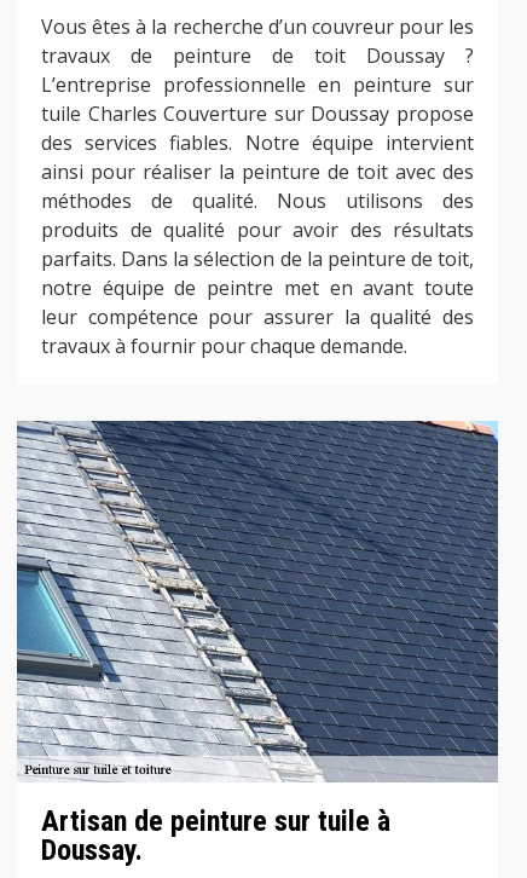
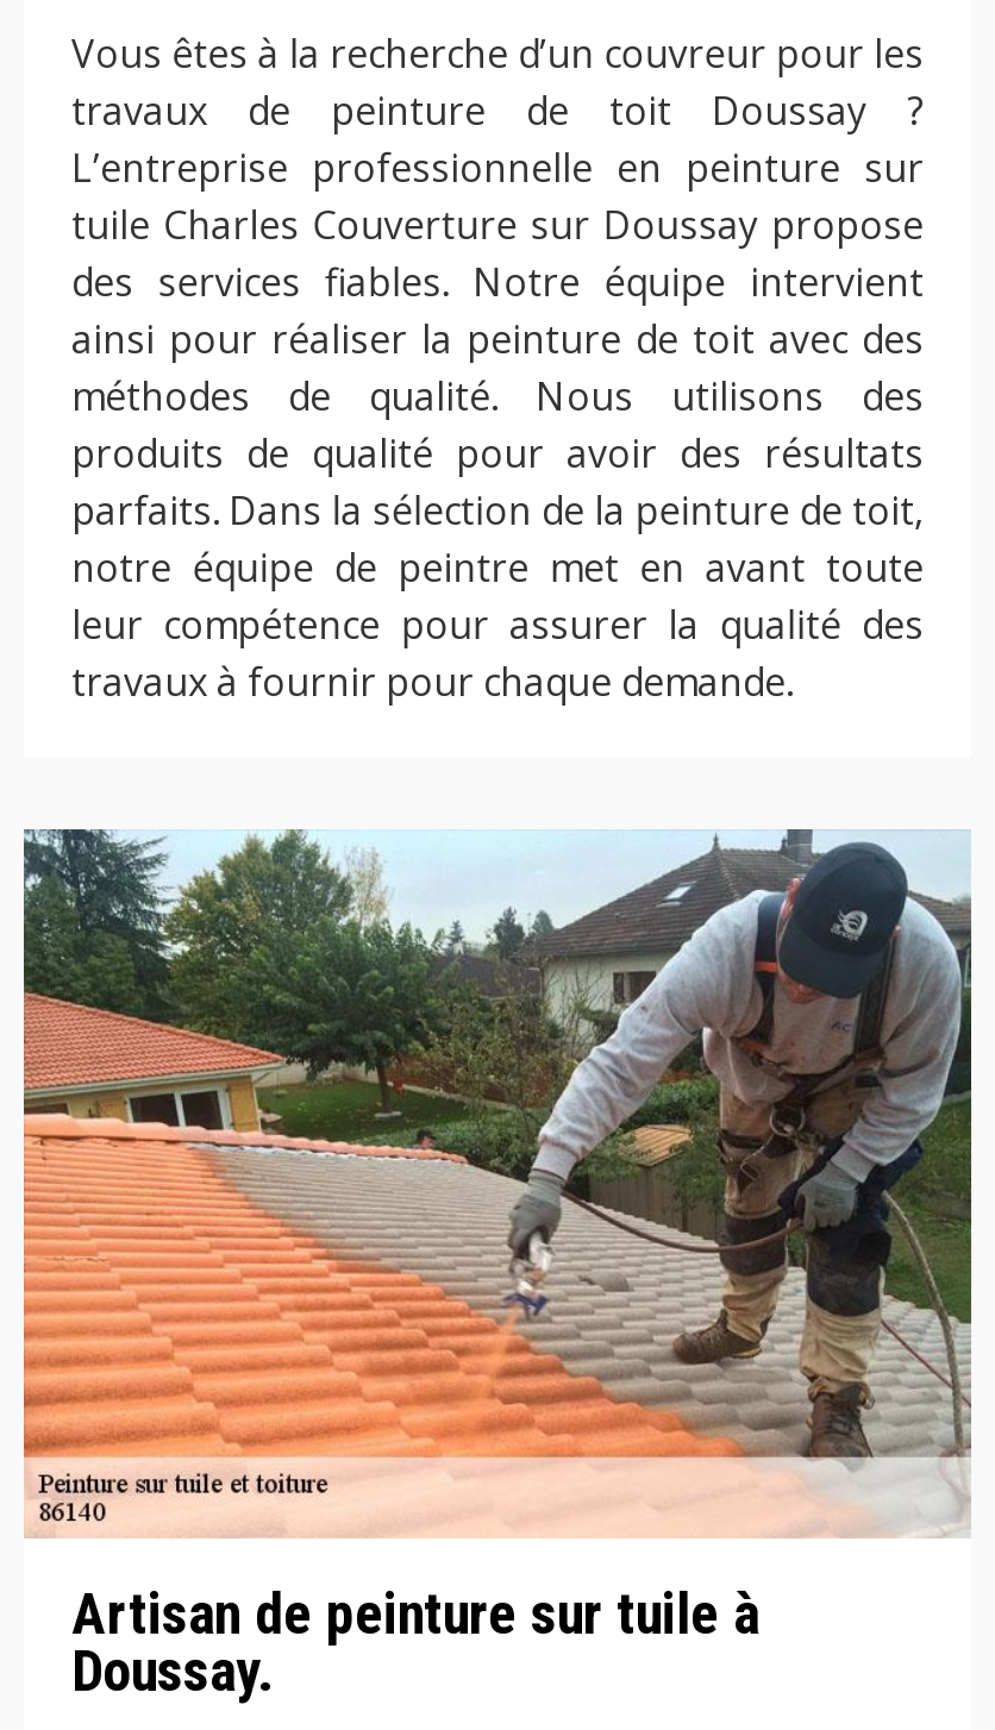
[16,420,499,782] [image] -> [21,828,974,1537] [image]

